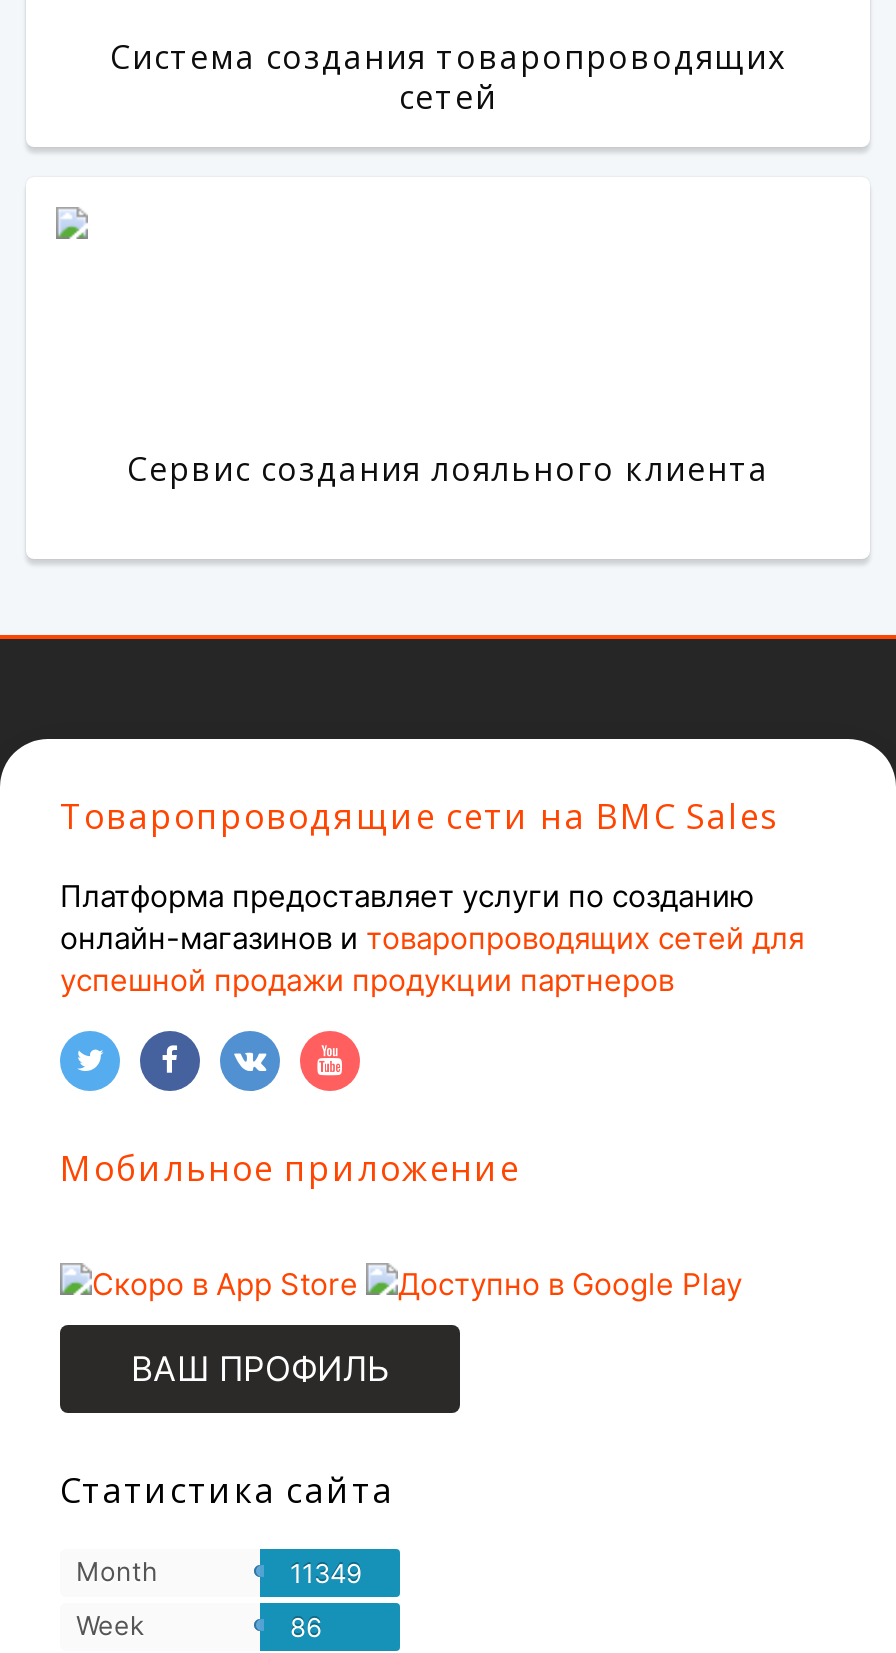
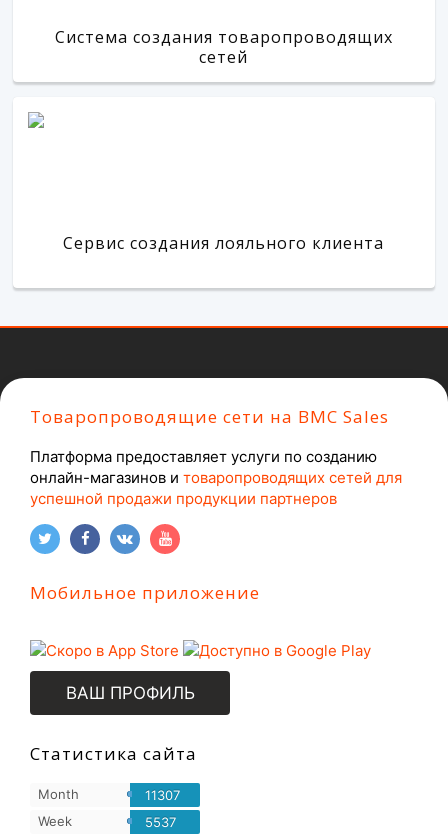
[290,1557,362,1589] 11349 -> [145,787,180,803] 11307
[290,1611,322,1643] 86 -> [145,814,176,830] 5537

